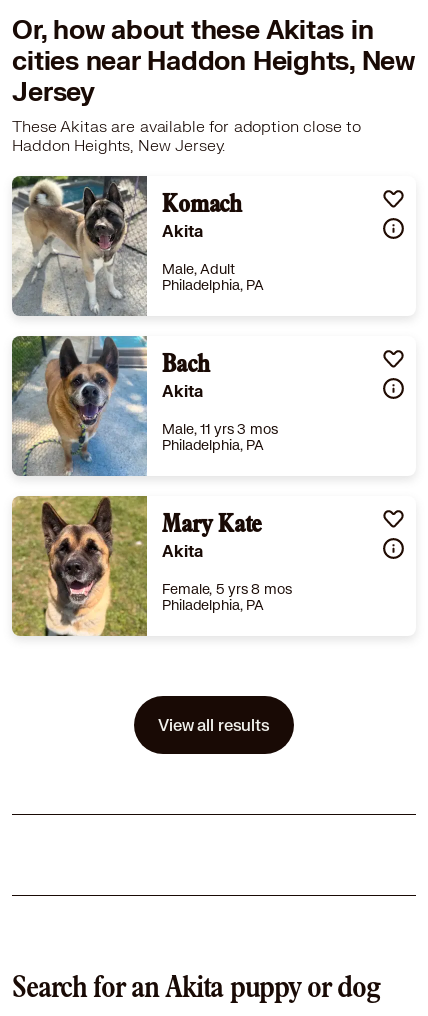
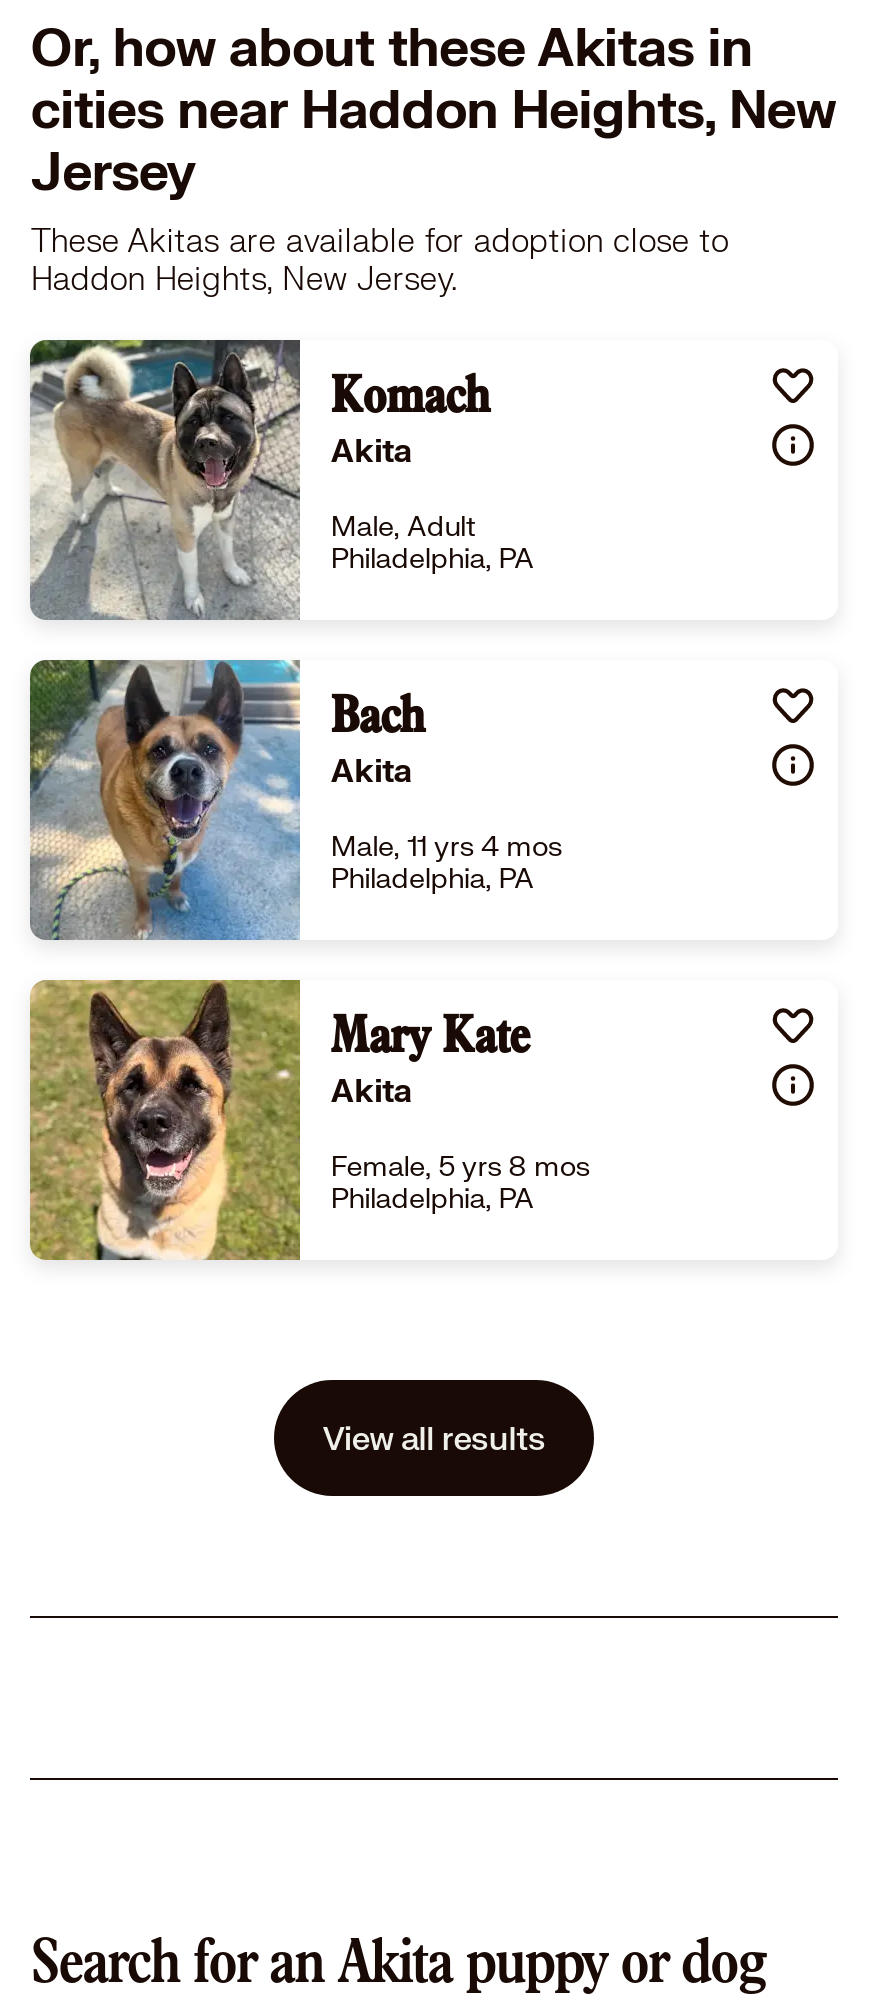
[162,420,278,437] Male, 11 yrs 3 mos -> [331,828,561,862] Male, 11 yrs 4 mos

